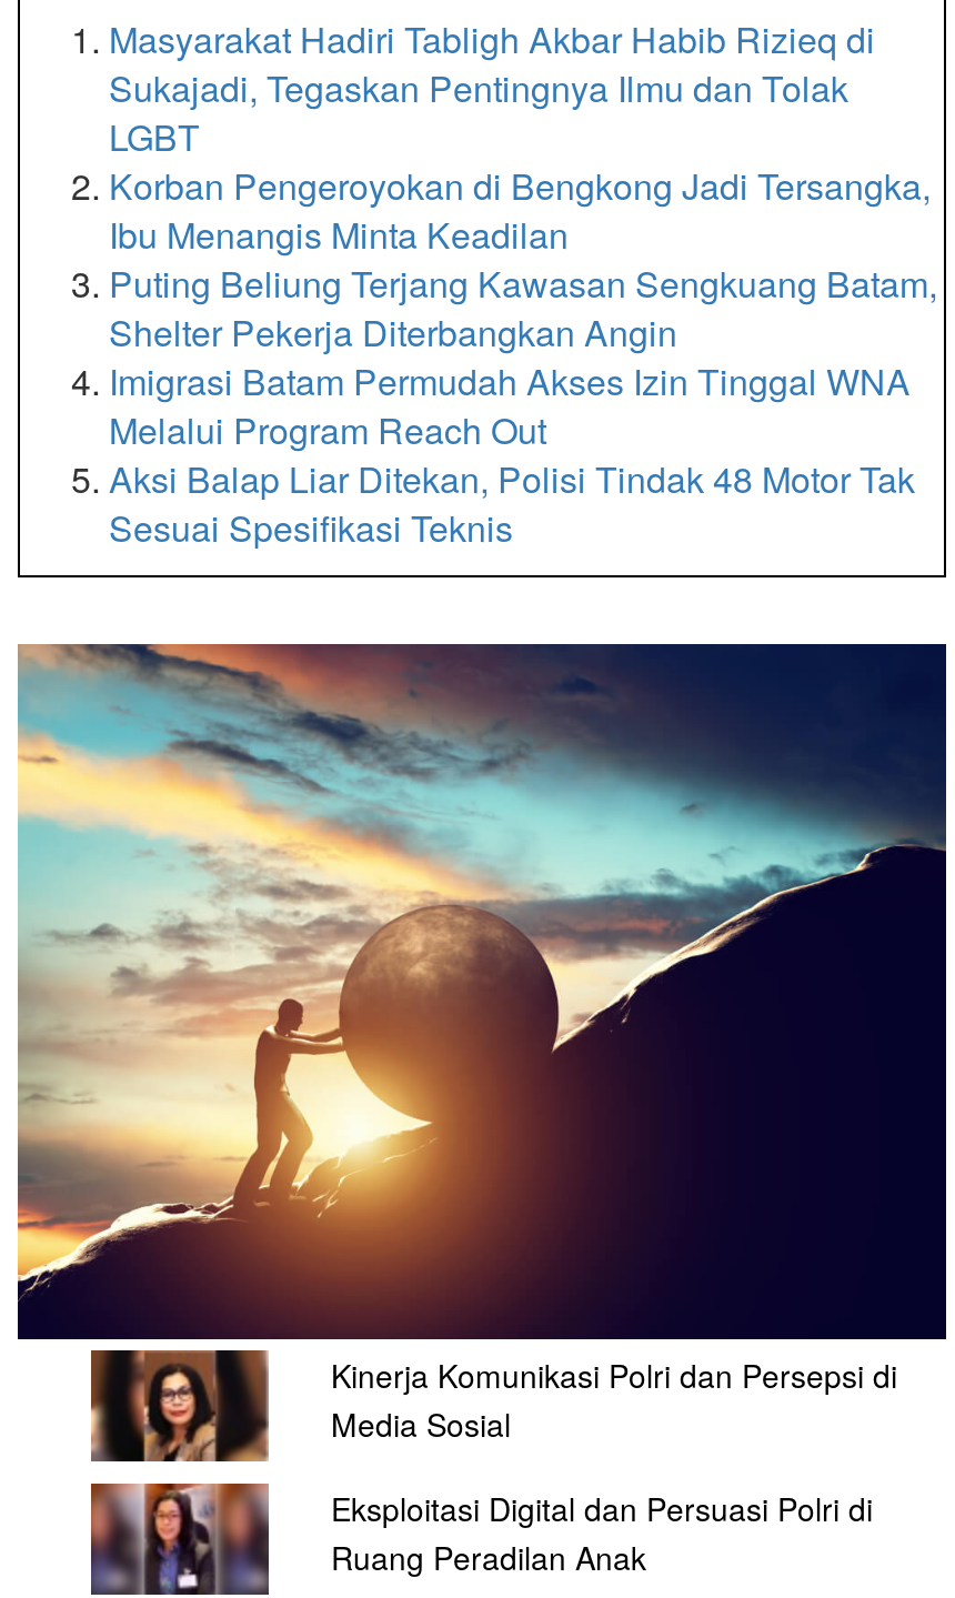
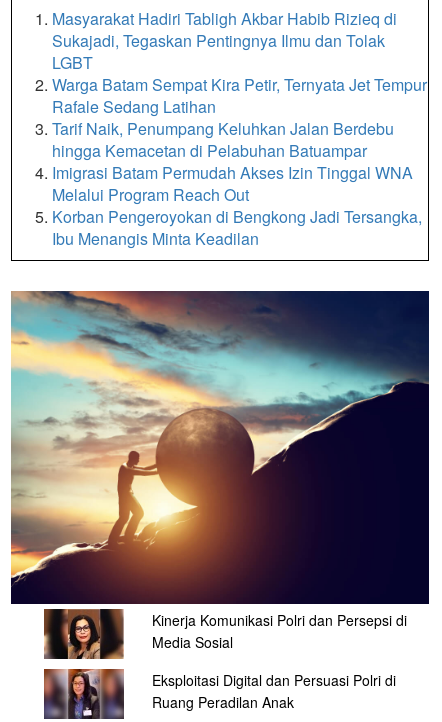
moved [109,159,931,259] -> [52,205,422,250]: Korban Pengeroyokan di Bengkong Jadi Tersangka, | Ibu Menangis Minta Keadilan
[109,257,937,357] Puting Beliung Terjang Kawasan Sengkuang Batam, | Shelter Pekerja Diterbangkan Angin -> [52,73,427,162] Warga Batam Sempat Kira Petir, Ternyata Jet Tempur | Rafale Sedang Latihan | Tarif Naik, Penumpang Keluhkan Jalan Berdebu | hingga Kemacetan di Pelabuhan Batuampar
[109,452,915,552] Aksi Balap Liar Ditekan, Polisi Tindak 48 Motor Tak | Sesuai Spesifikasi Teknis -> none

